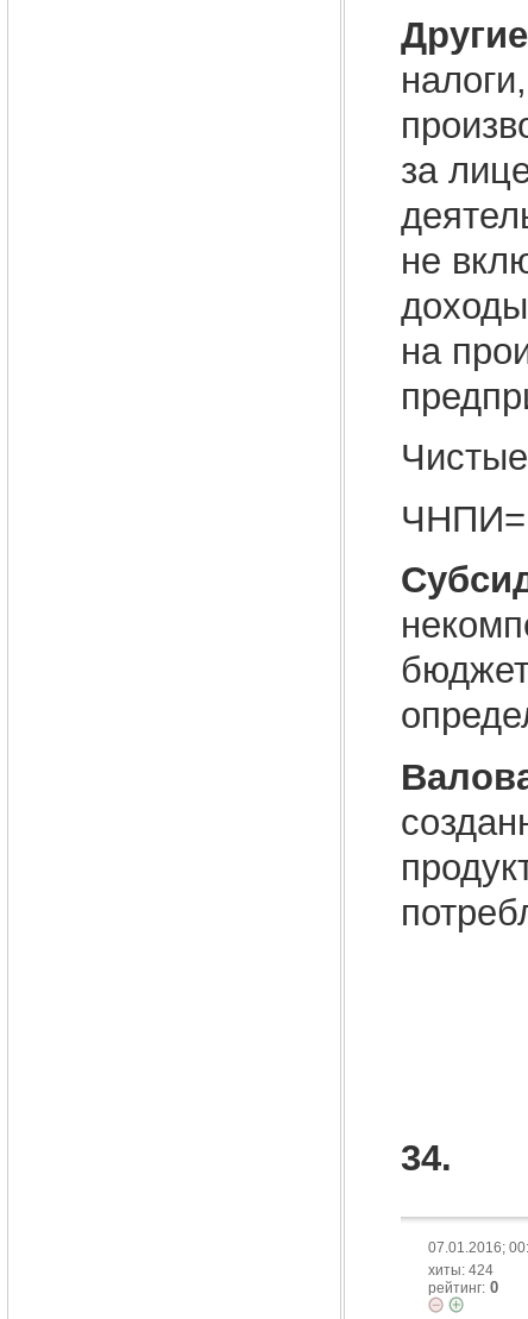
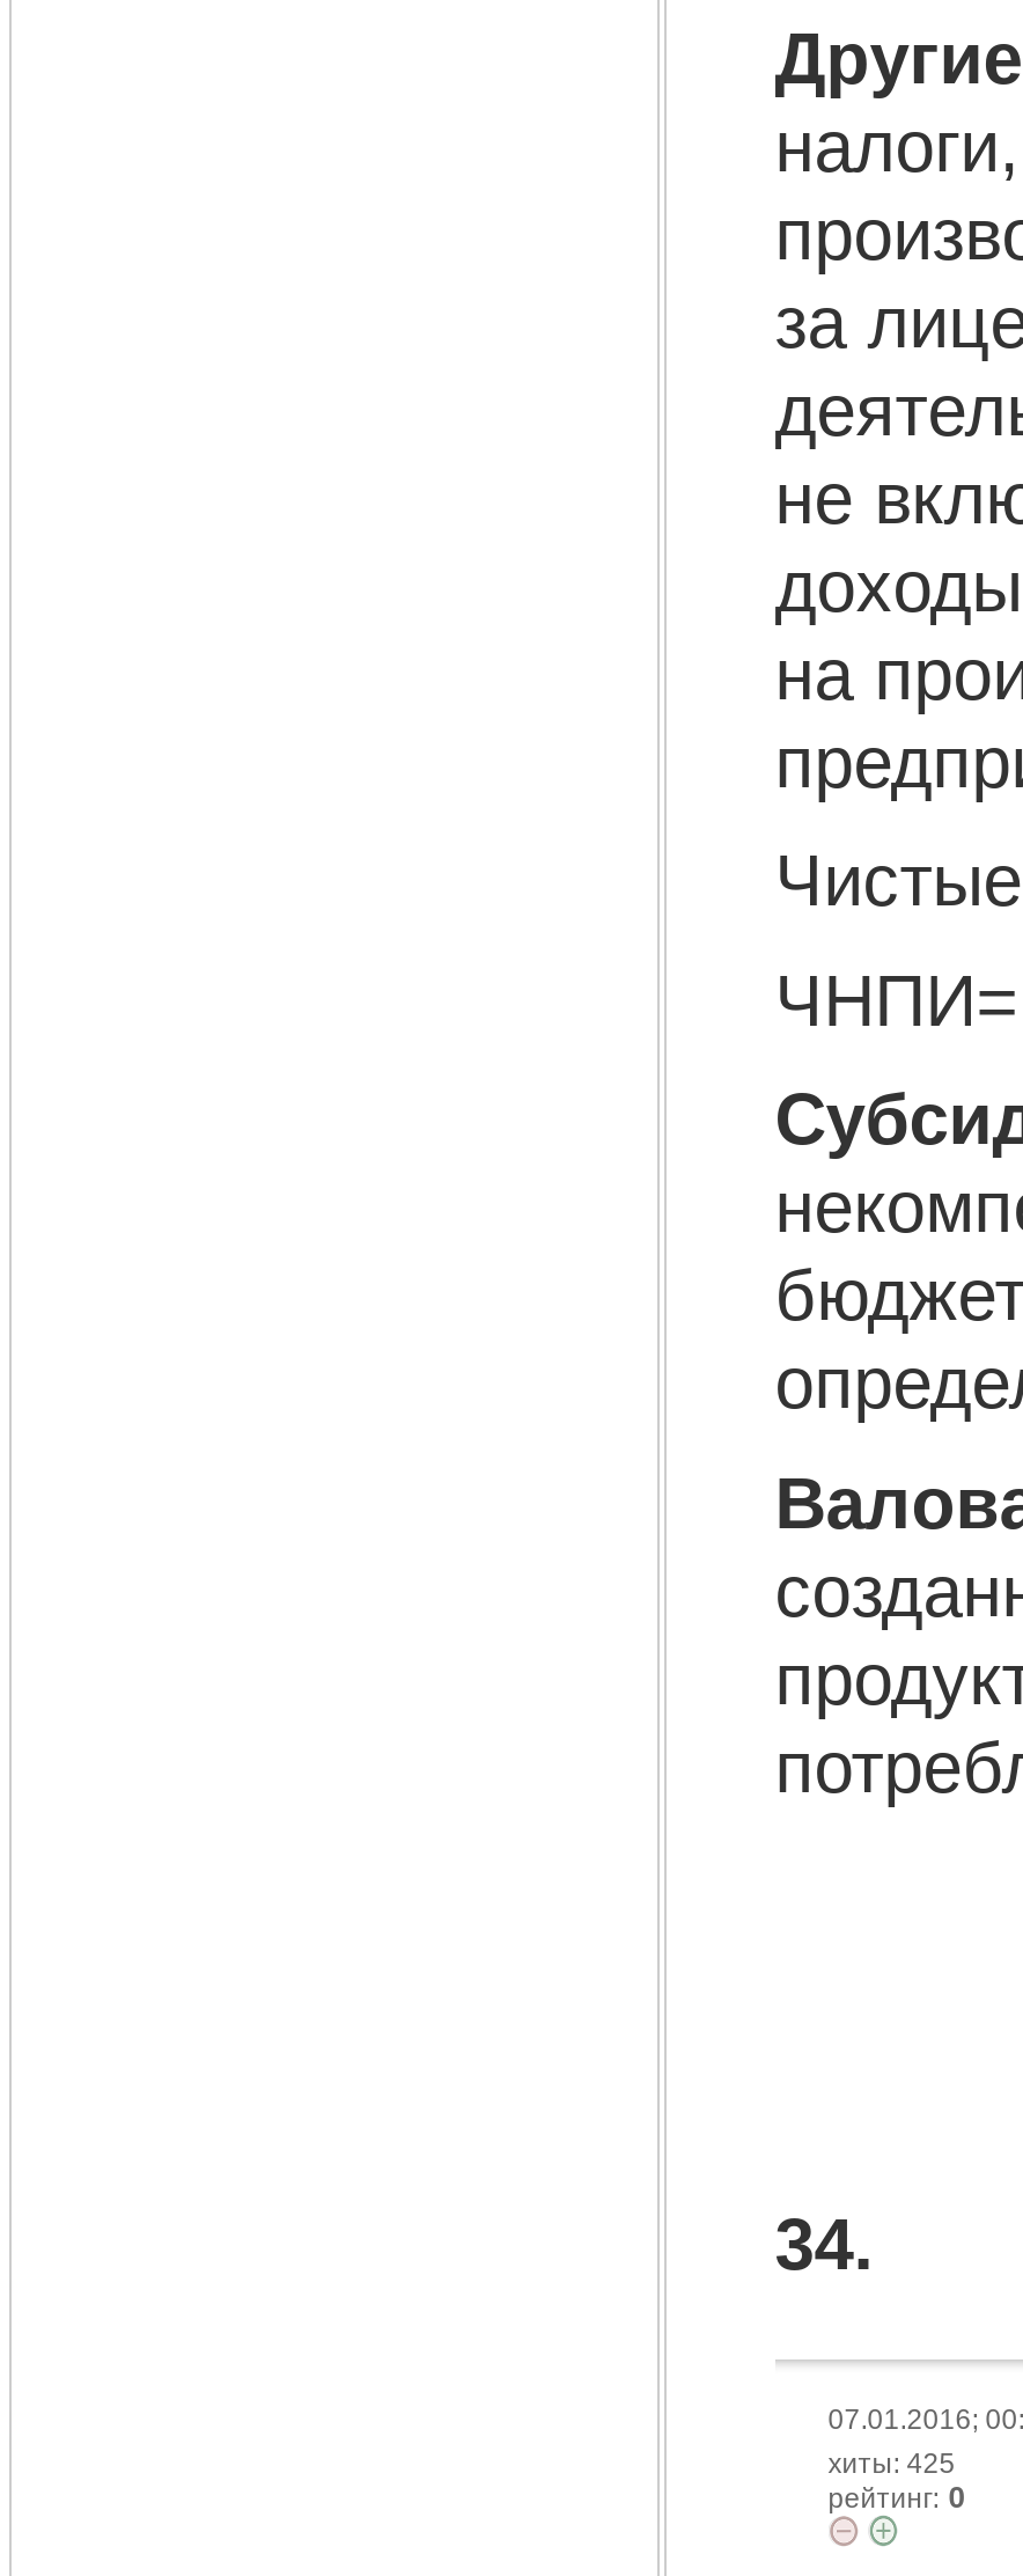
[428,1262,493,1278] хиты: 424 -> [828,2447,955,2479] хиты: 425

